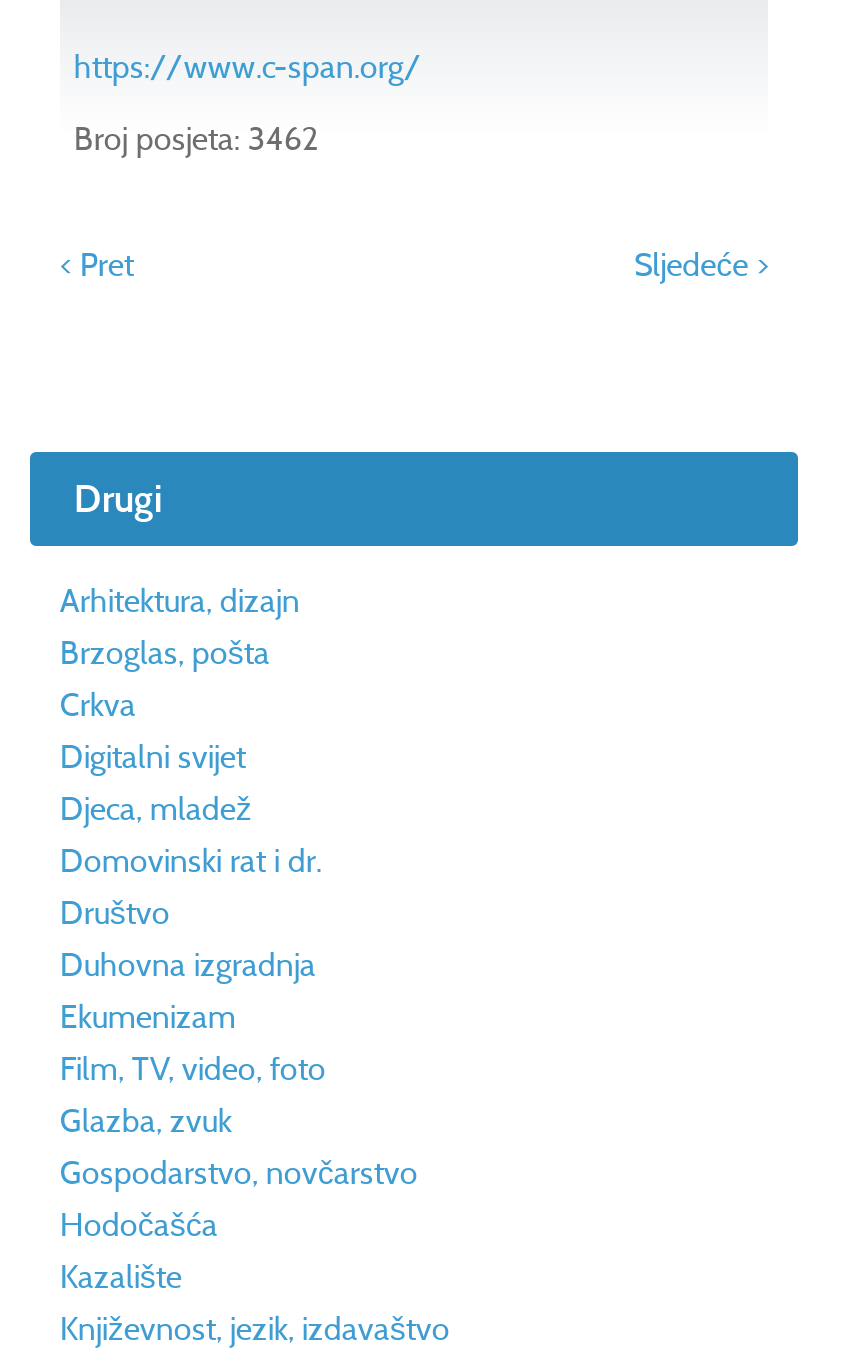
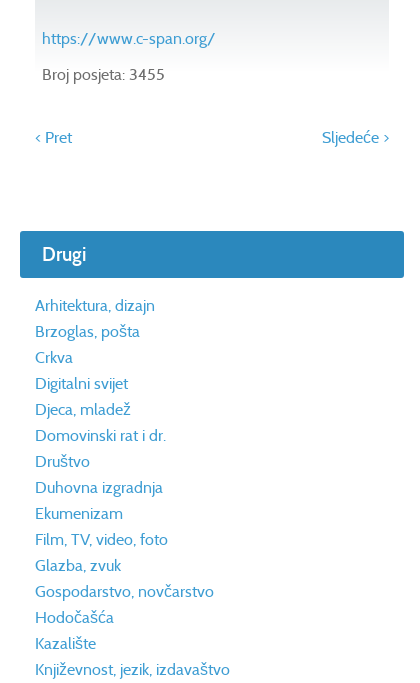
[74,120,318,158] Broj posjeta: 3462 -> [42,65,165,84] Broj posjeta: 3455

